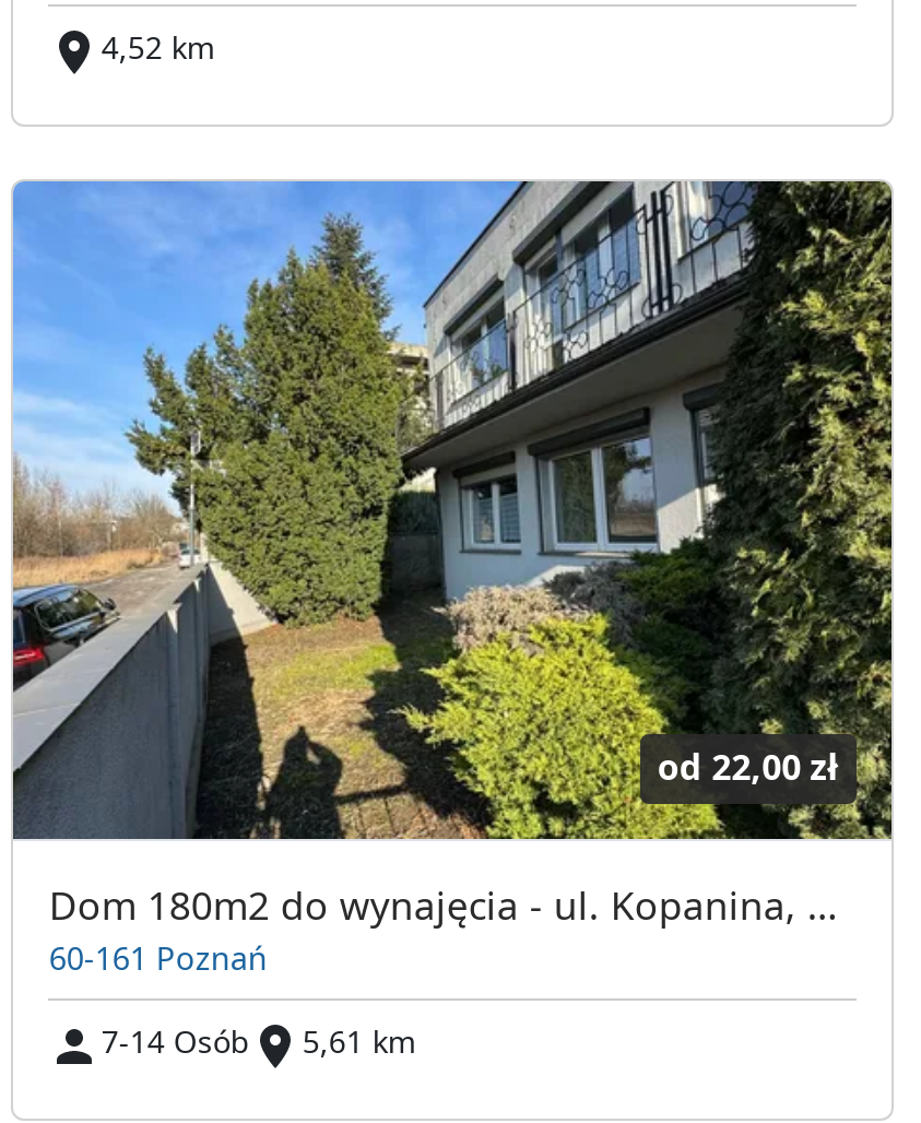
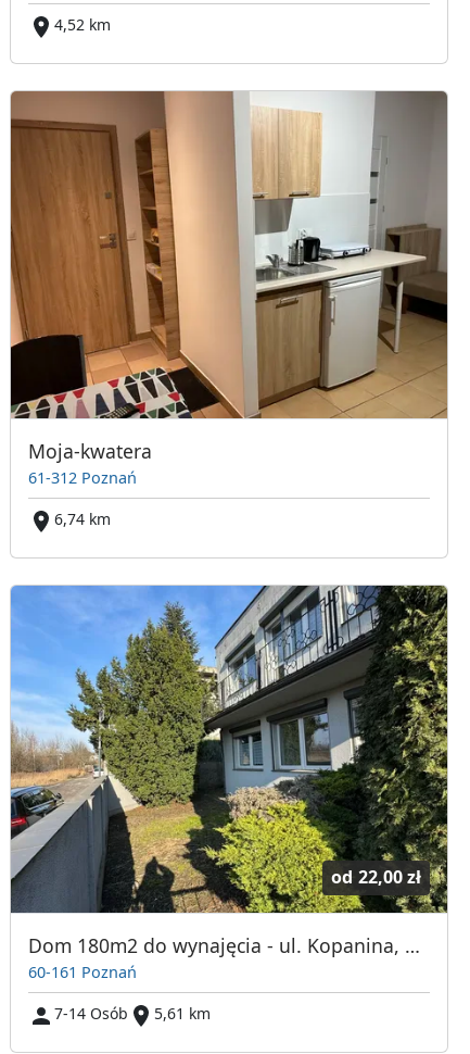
none -> [10,90,448,530] [image] | Moja-kwatera | 61-312 Poznań | 6,74 km

